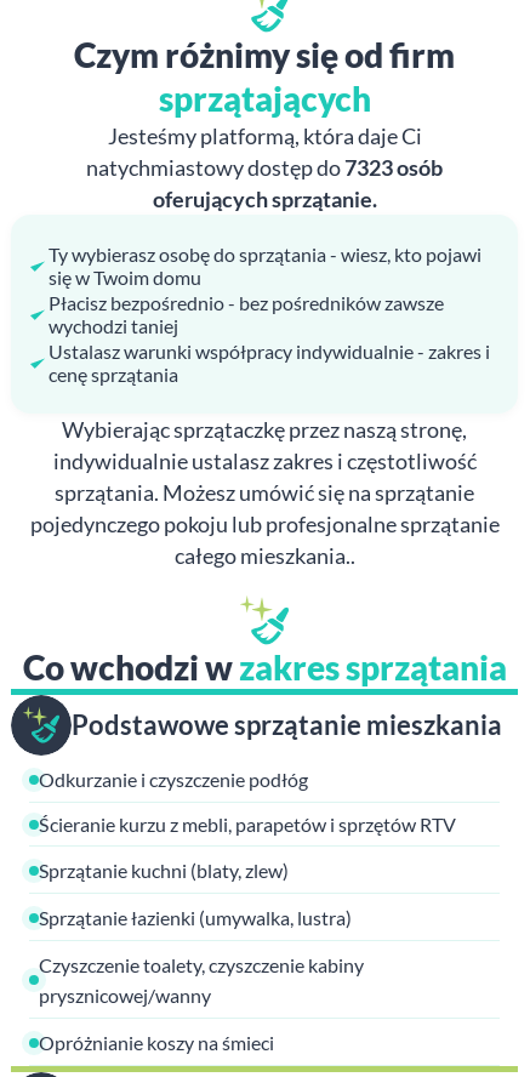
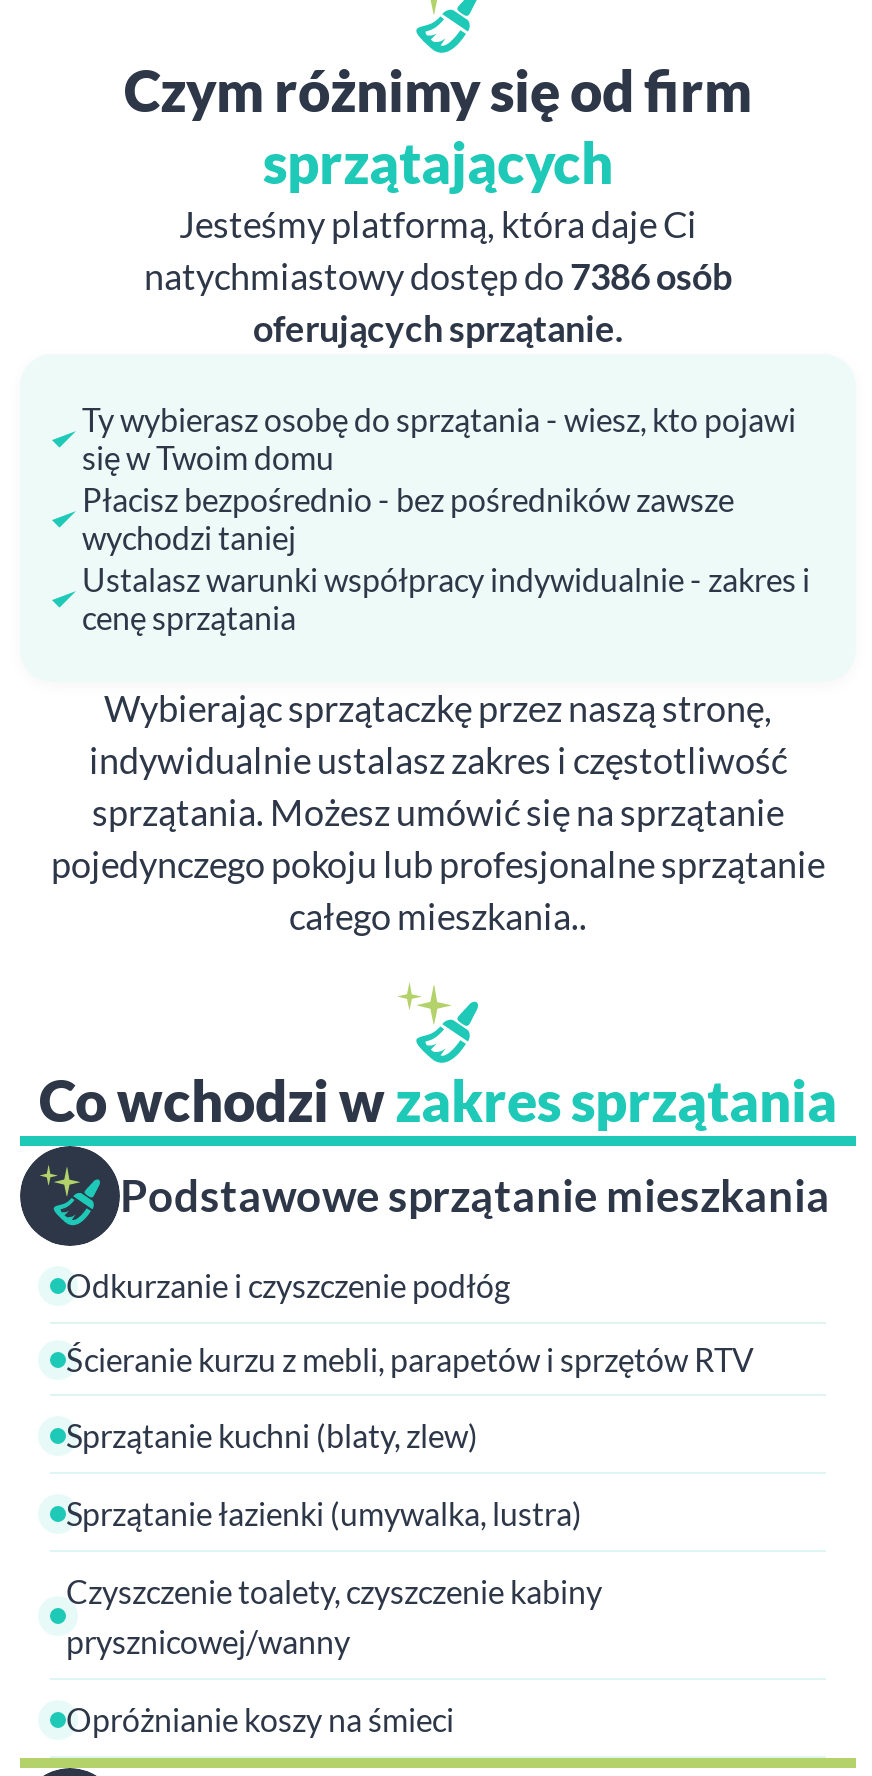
[86,154,443,181] natychmiastowy dostęp do 7323 osób -> [144,254,732,298] natychmiastowy dostęp do 7386 osób

